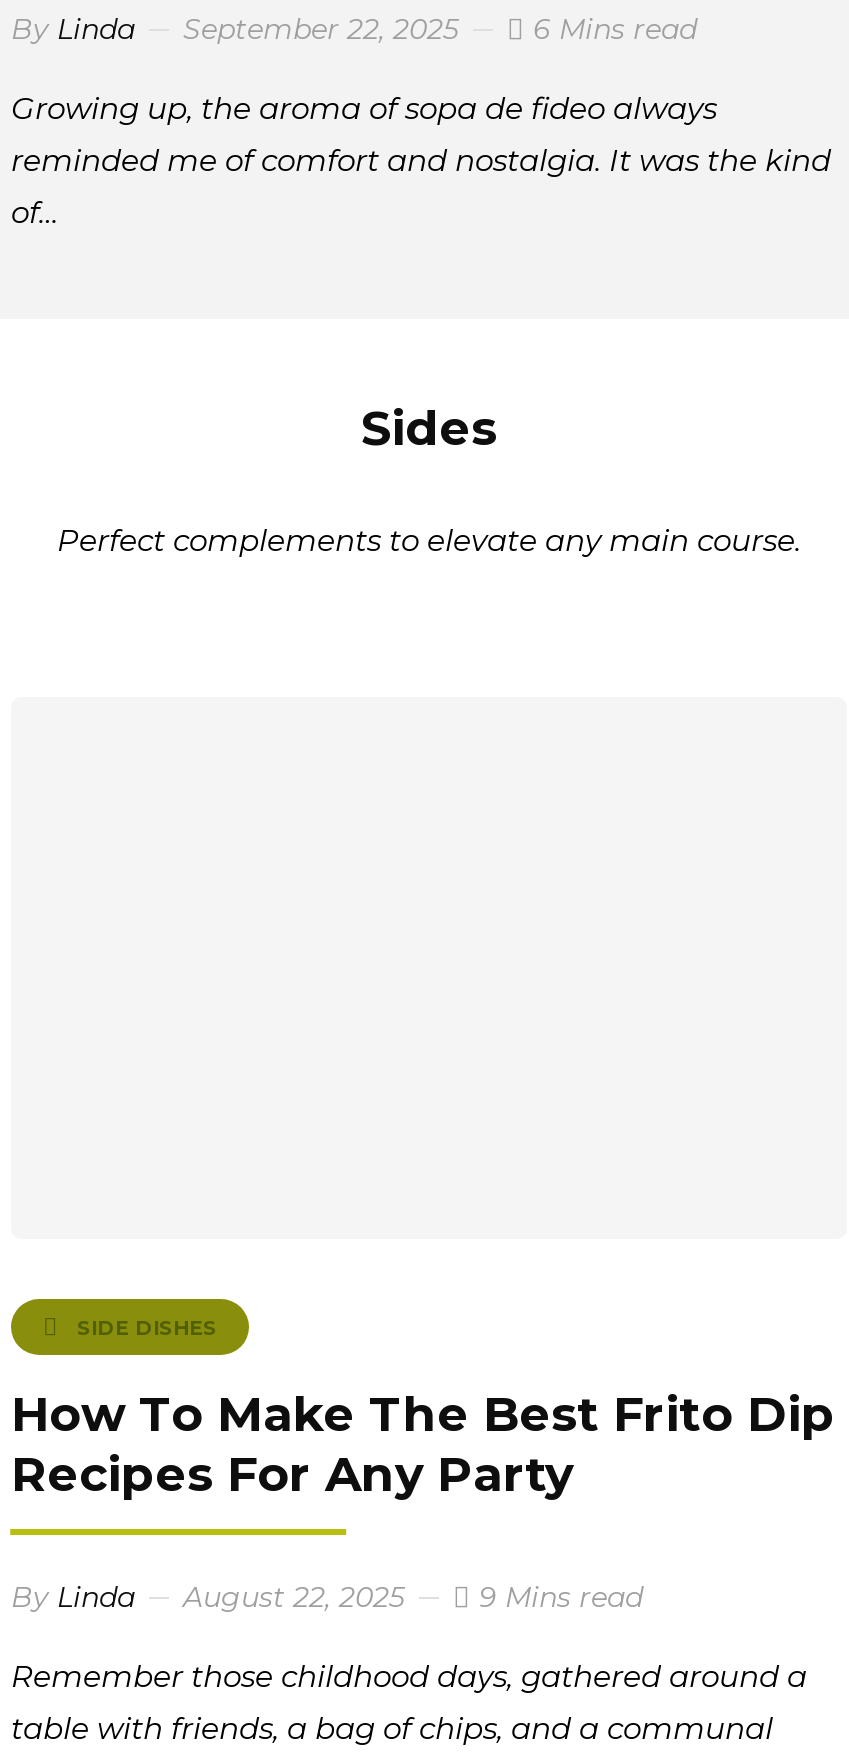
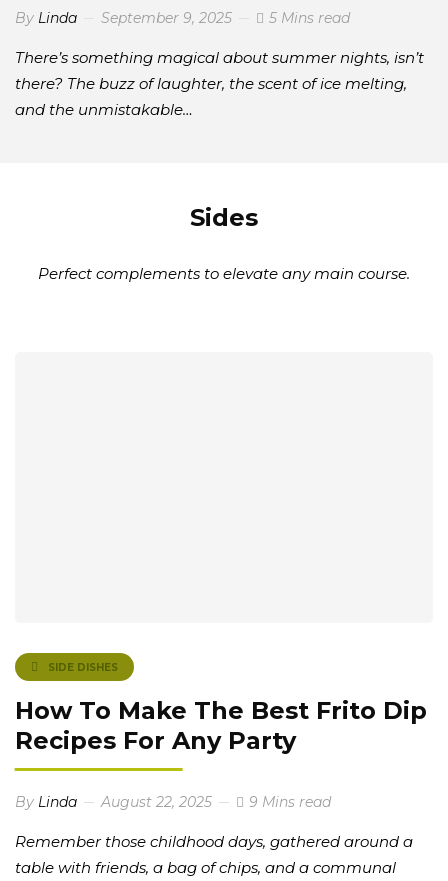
[183,11,697,47] September 22, 2025 | 6 Mins read -> [101,9,350,27] September 9, 2025 | 5 Mins read
[11,89,831,231] Growing up, the aroma of sopa de fideo always | reminded me of comfort and nostalgia. It was the kind | of… -> [15,48,424,119] There’s something magical about summer nights, isn’t | there? The buzz of laughter, the scent of ice melting, | and the unmistakable…

